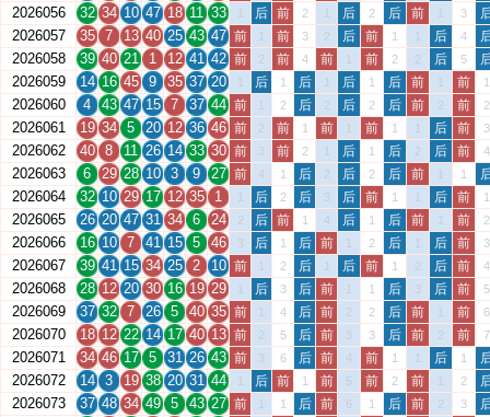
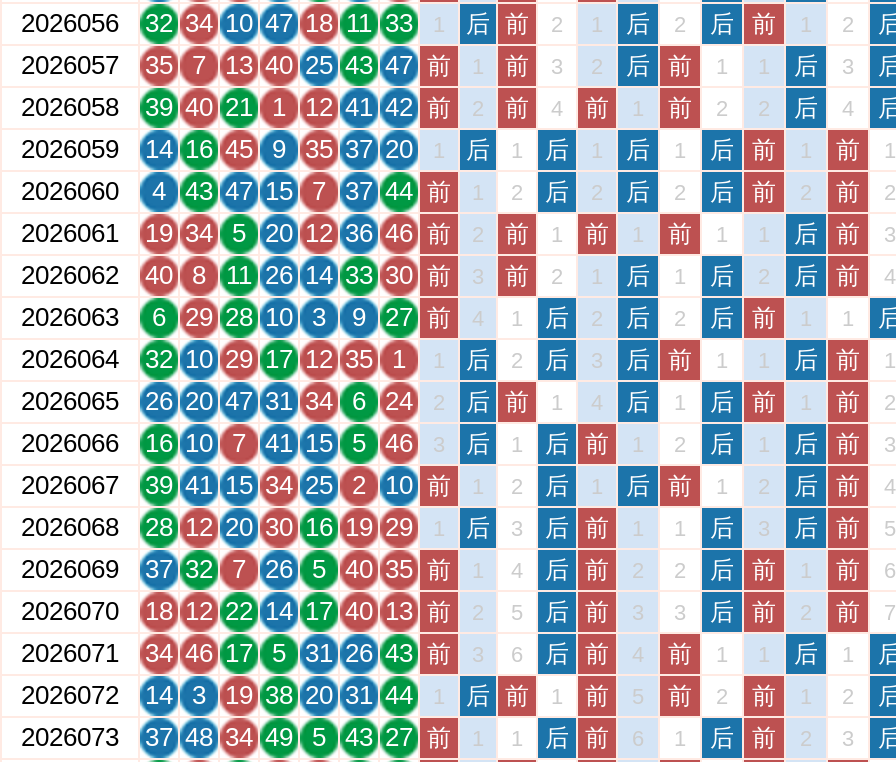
[460,7,467,20] 3 -> [842,12,854,36] 2
[460,30,467,43] 4 -> [842,54,854,78] 3
[460,53,467,66] 5 -> [842,96,854,120] 4

